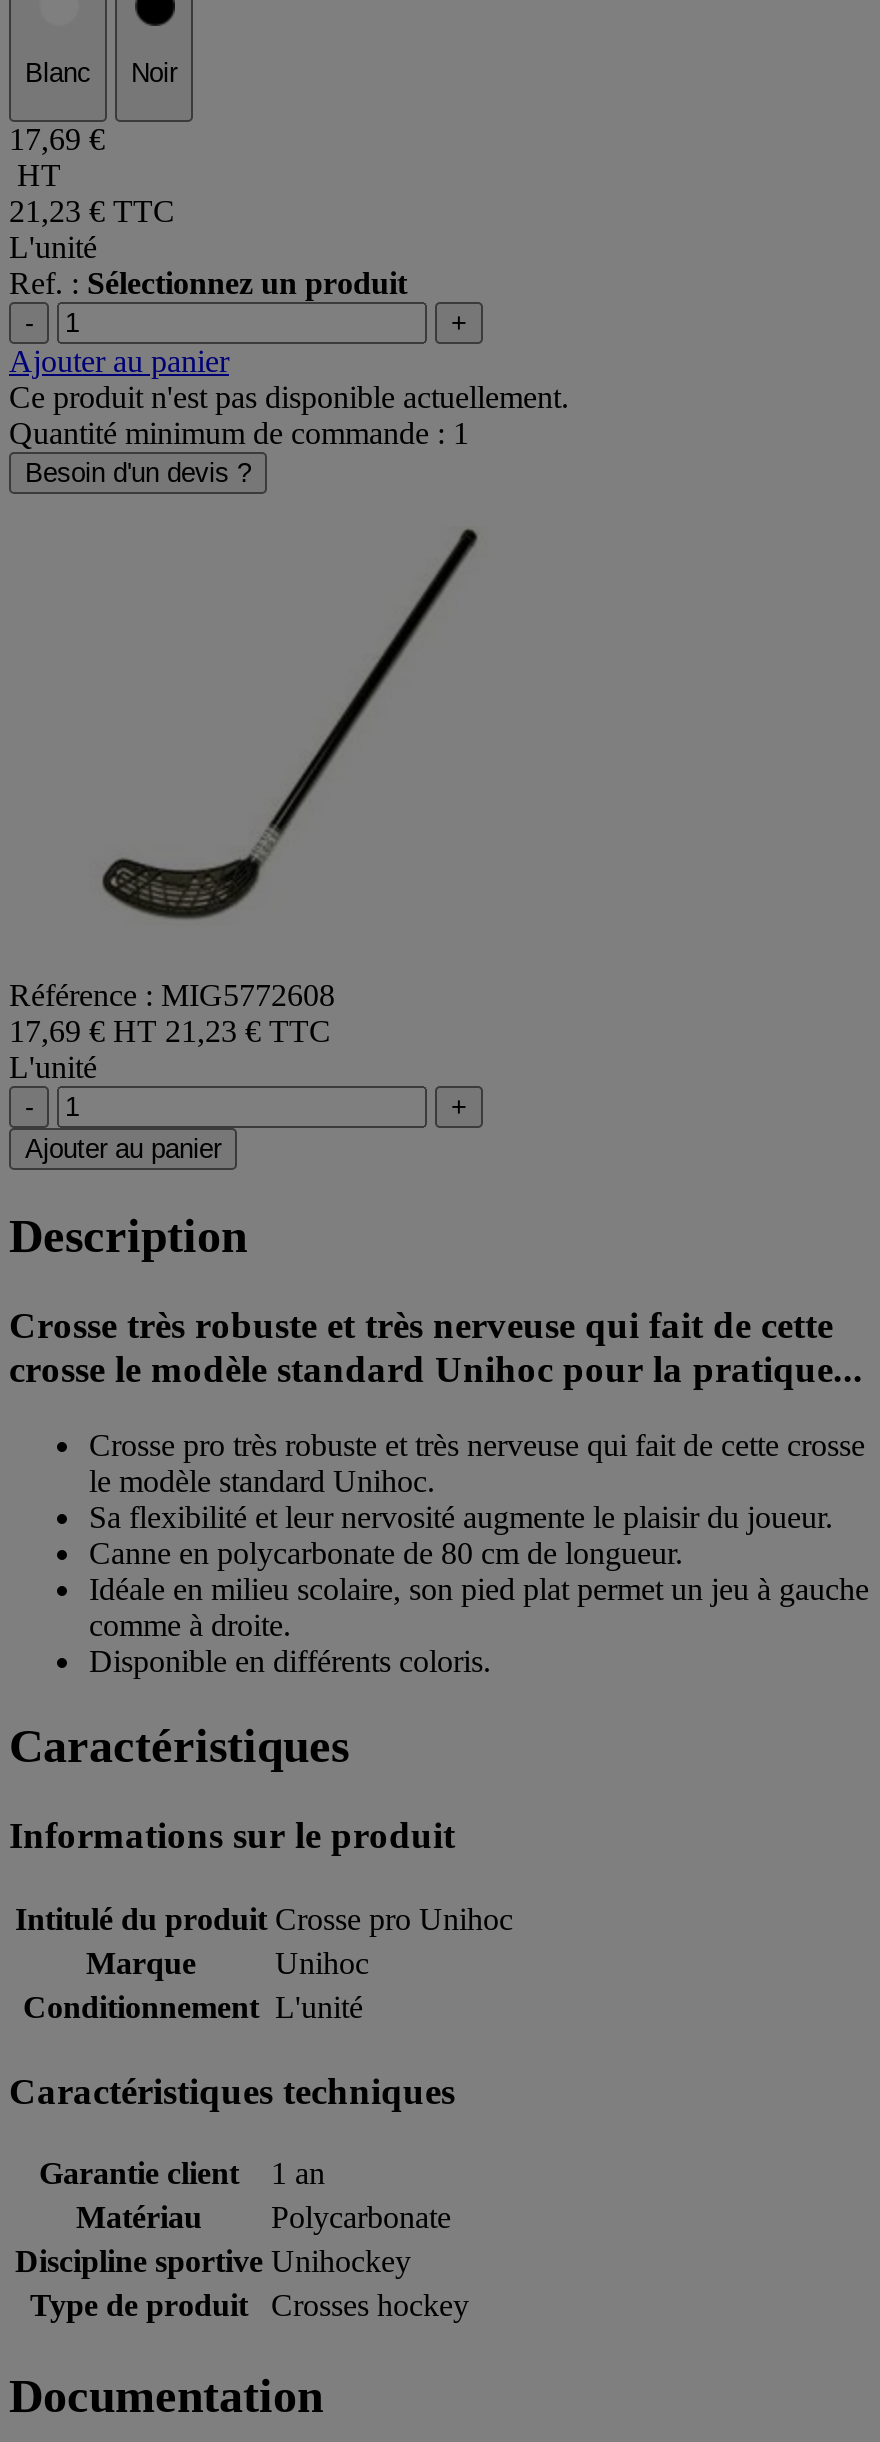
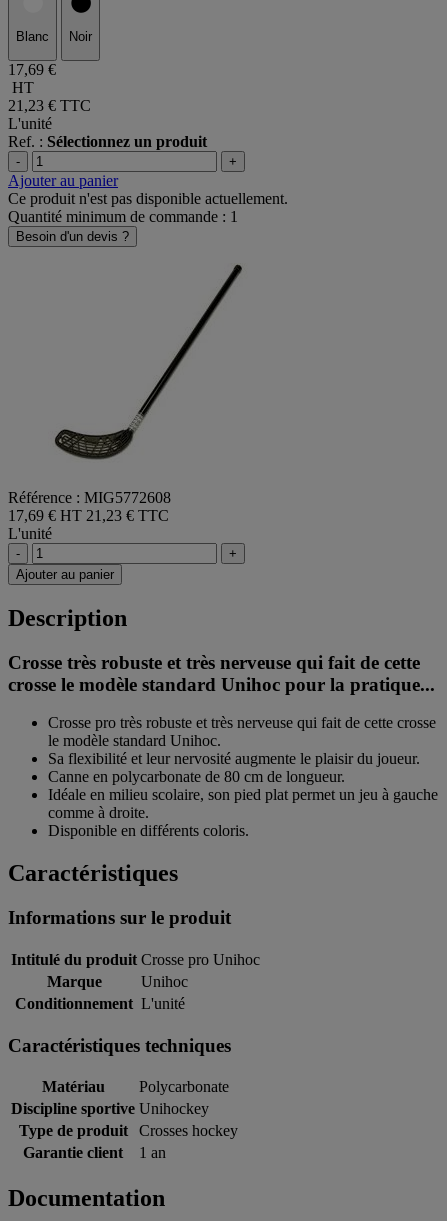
moved [39,2157,325,2191] -> [23,1144,166,1161]: Garantie client | 1 an
moved [15,2201,469,2323] -> [11,1078,238,1139]: Matériau | Polycarbonate | Discipline sportive Unihockey | Type de produit | Crosses hockey

